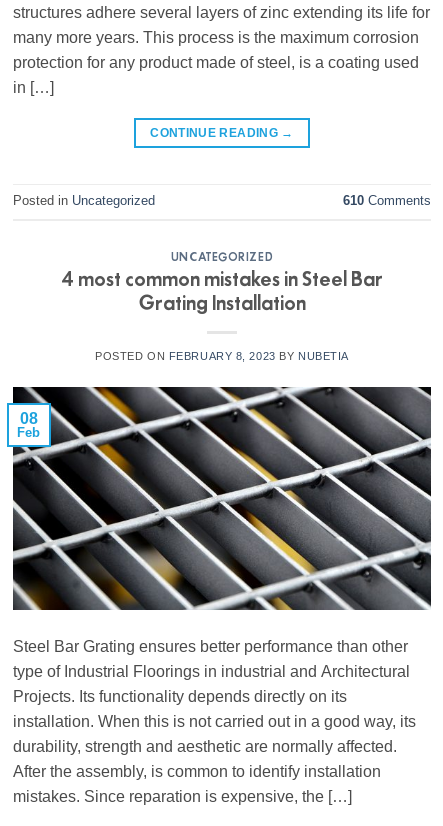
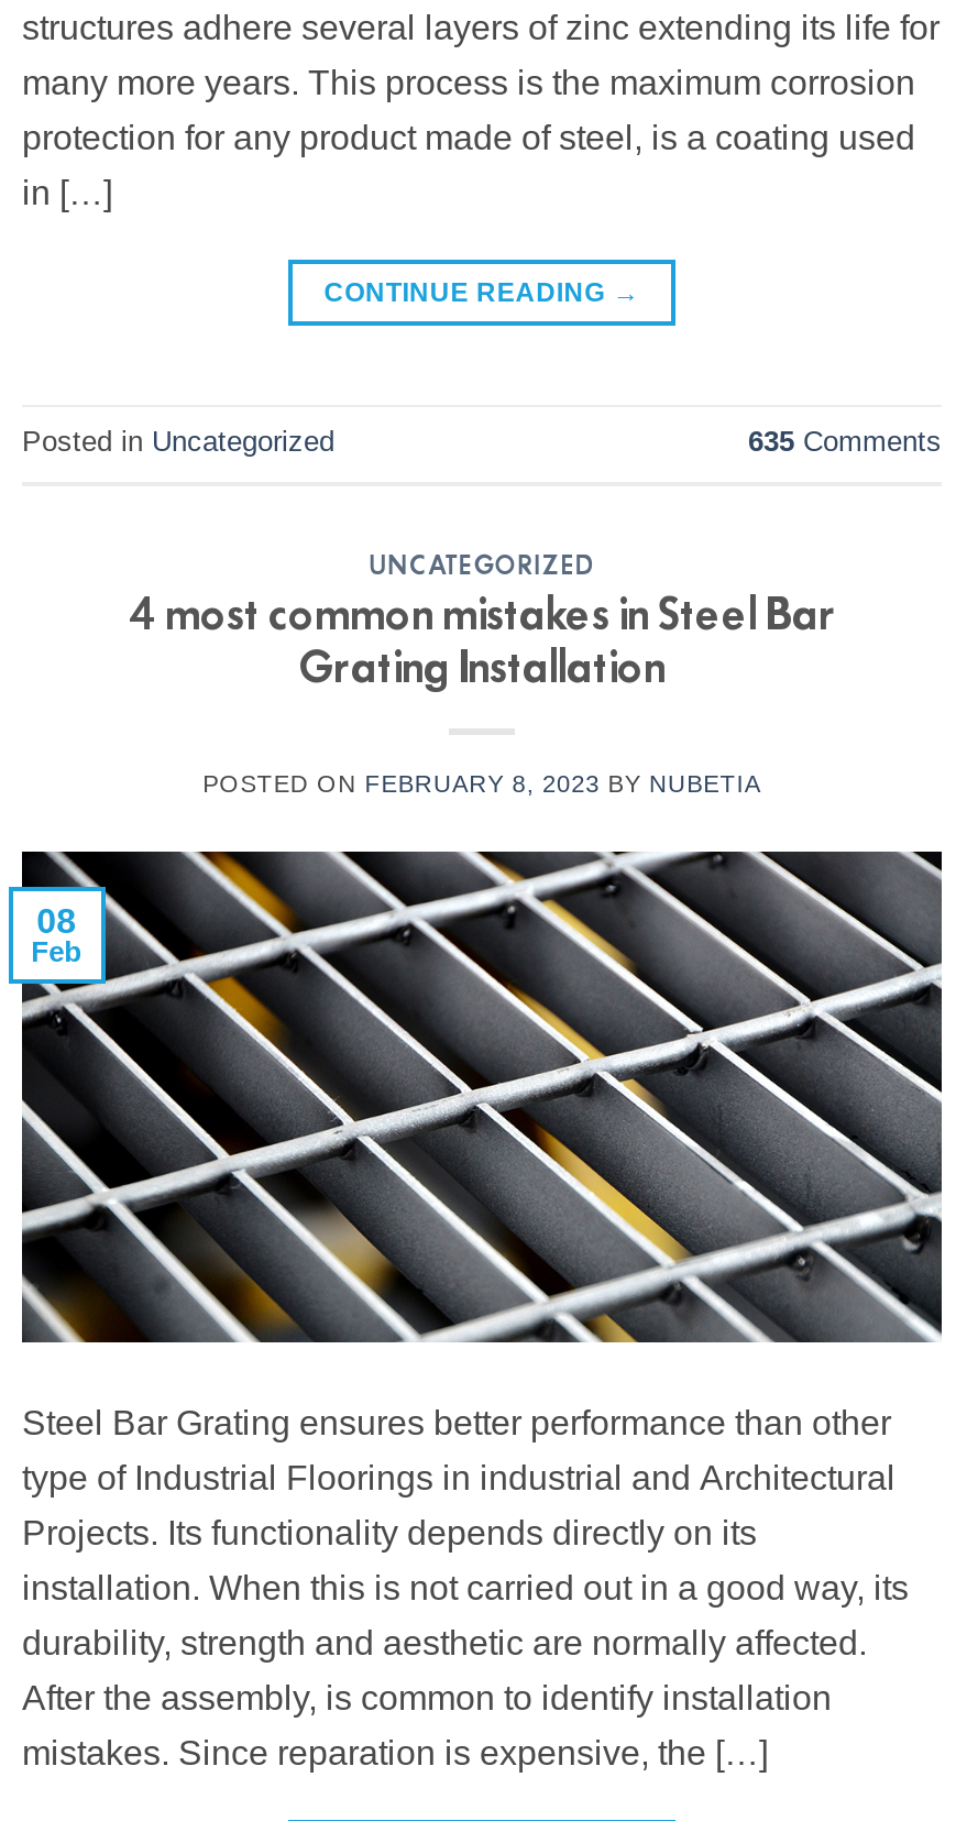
[343,193,431,208] 610 Comments -> [748,425,942,458] 635 Comments

